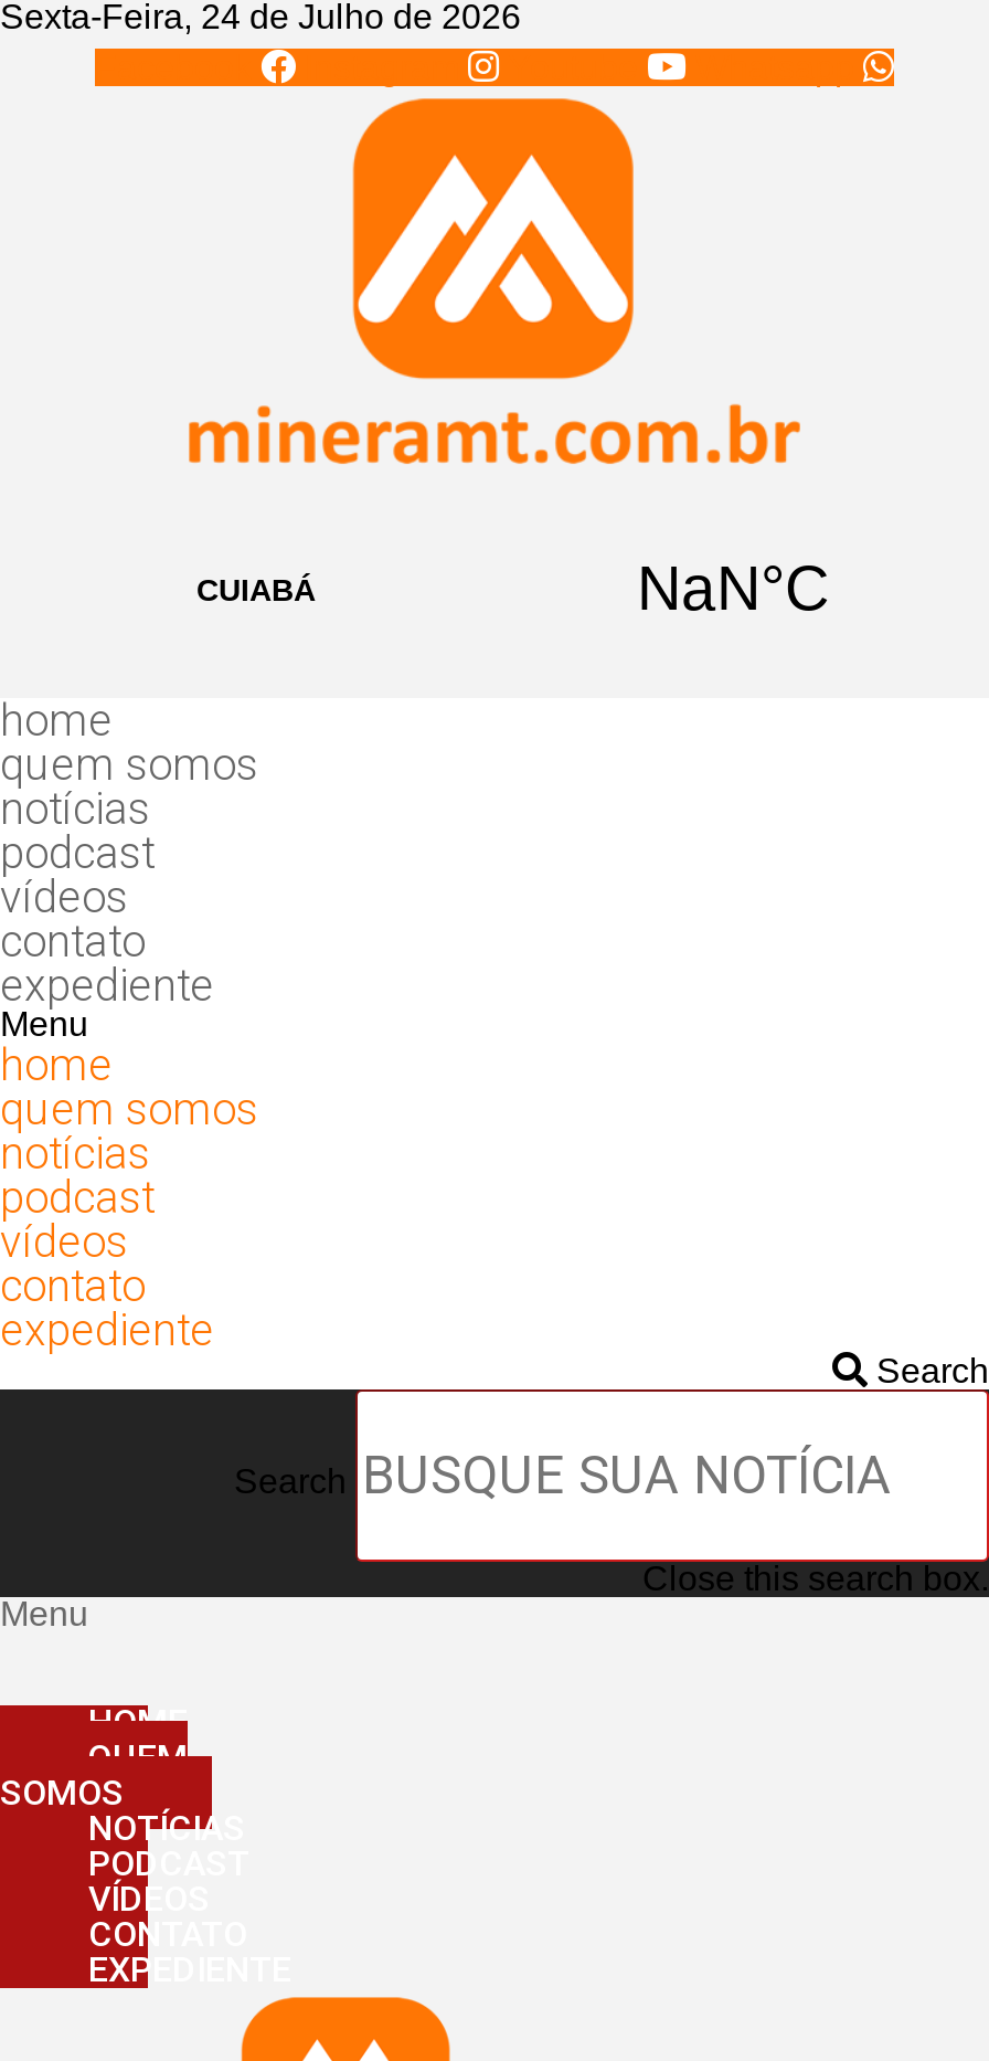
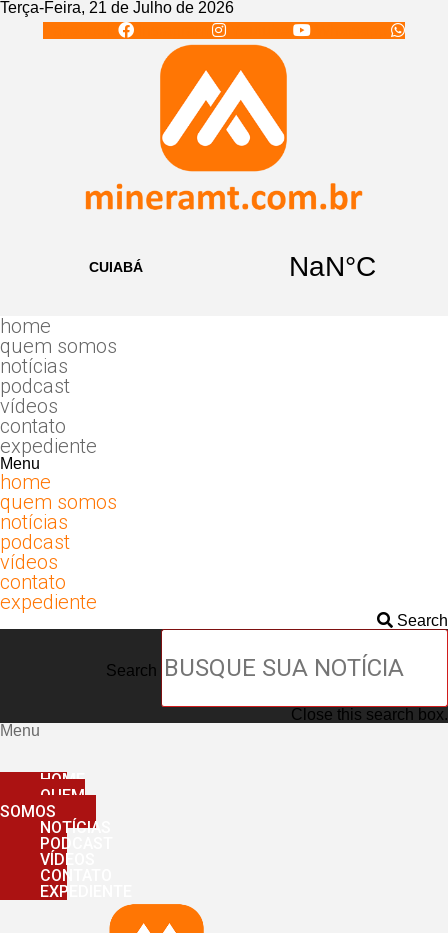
[0,0,521,35] Sexta-Feira, 24 de Julho de 2026 -> [0,0,234,16] Terça-Feira, 21 de Julho de 2026

